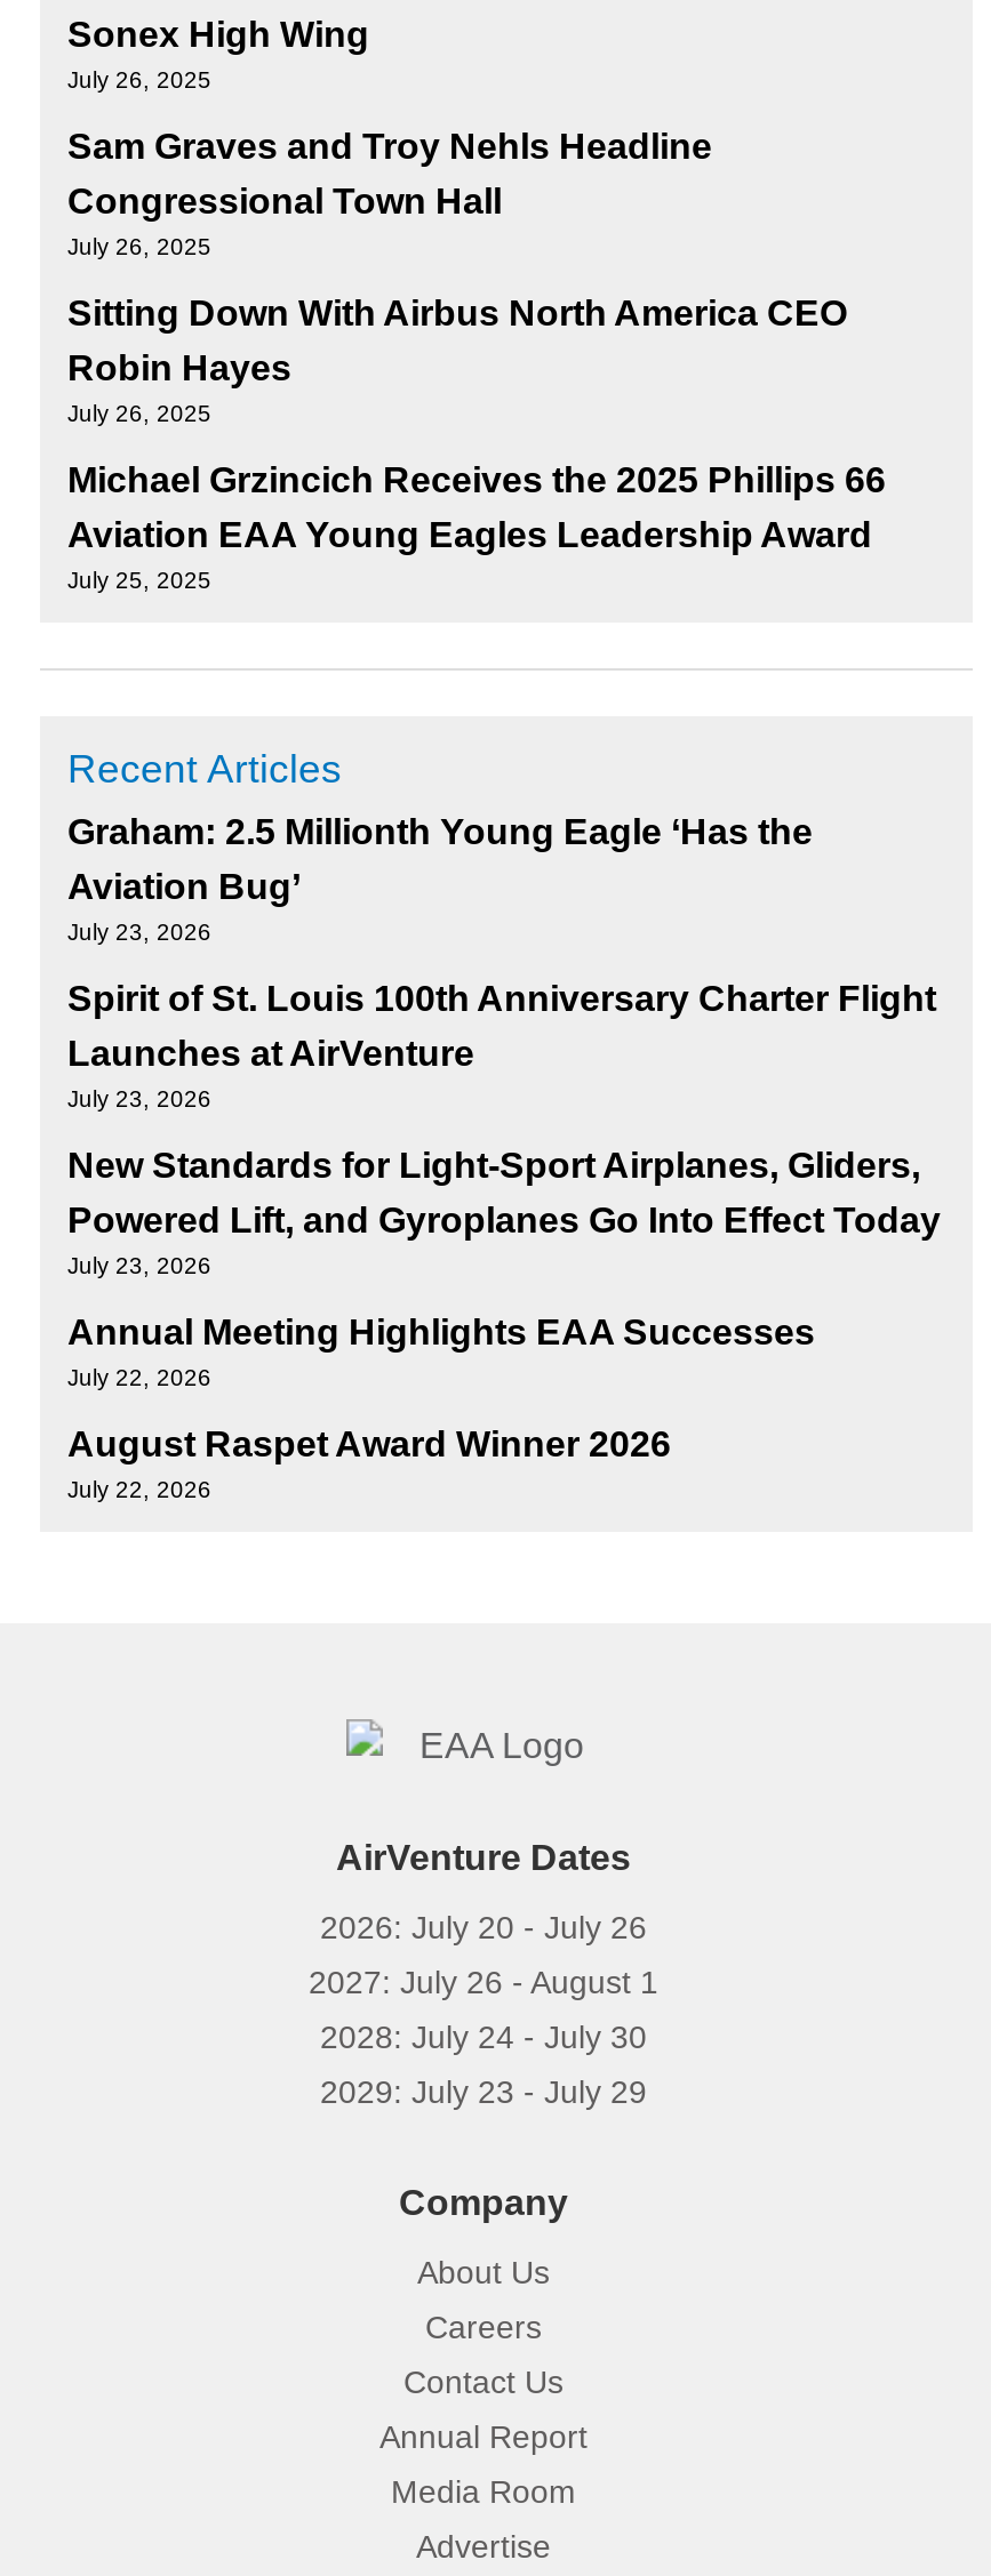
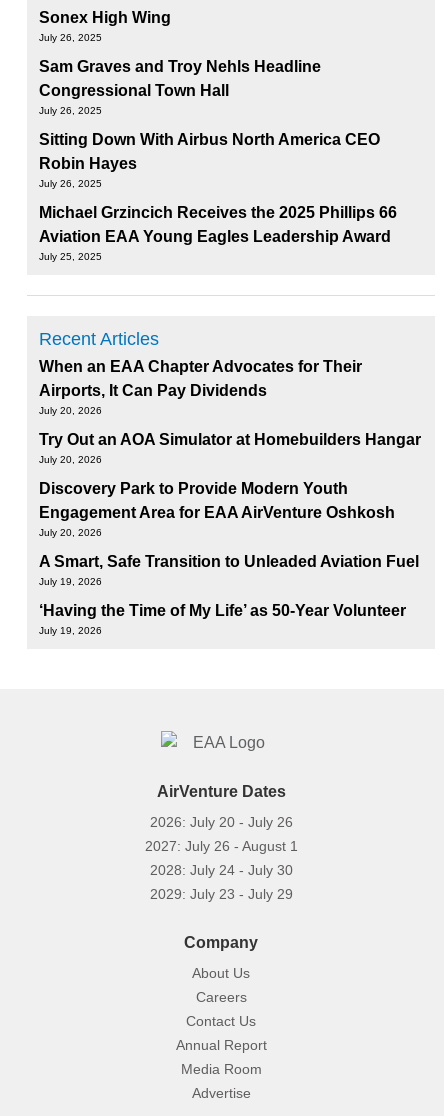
[67,812,813,944] Graham: 2.5 Millionth Young Eagle ‘Has the | Aviation Bug’ | July 23, 2026 -> [39,358,362,416] When an EAA Chapter Advocates for Their | Airports, It Can Pay Dividends | July 20, 2026
[67,979,936,1111] Spirit of St. Louis 100th Anniversary Charter Flight | Launches at AirVenture | July 23, 2026 -> [39,431,421,465] Try Out an AOA Simulator at Homebuilders Hangar | July 20, 2026
[67,1145,941,1278] New Standards for Light-Sport Airplanes, Gliders, | Powered Lift, and Gyroplanes Go Into Effect Today | July 23, 2026 -> [39,480,395,538] Discovery Park to Provide Modern Youth | Engagement Area for EAA AirVenture Oshkosh | July 20, 2026
[67,1312,815,1390] Annual Meeting Highlights EAA Successes | July 22, 2026 -> [39,553,419,587] A Smart, Safe Transition to Unleaded Aviation Fuel | July 19, 2026
[67,1424,671,1502] August Raspet Award Winner 2026 | July 22, 2026 -> [39,602,406,636] ‘Having the Time of My Life’ as 50-Year Volunteer | July 19, 2026

